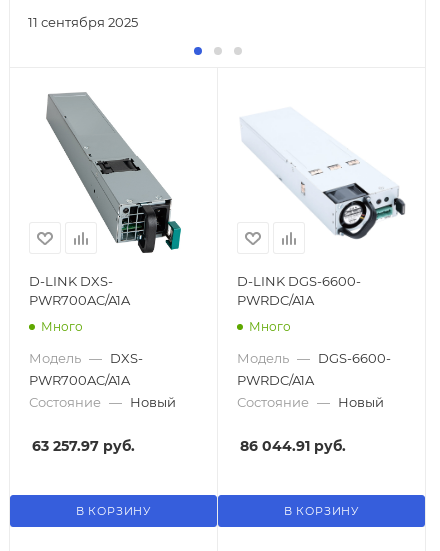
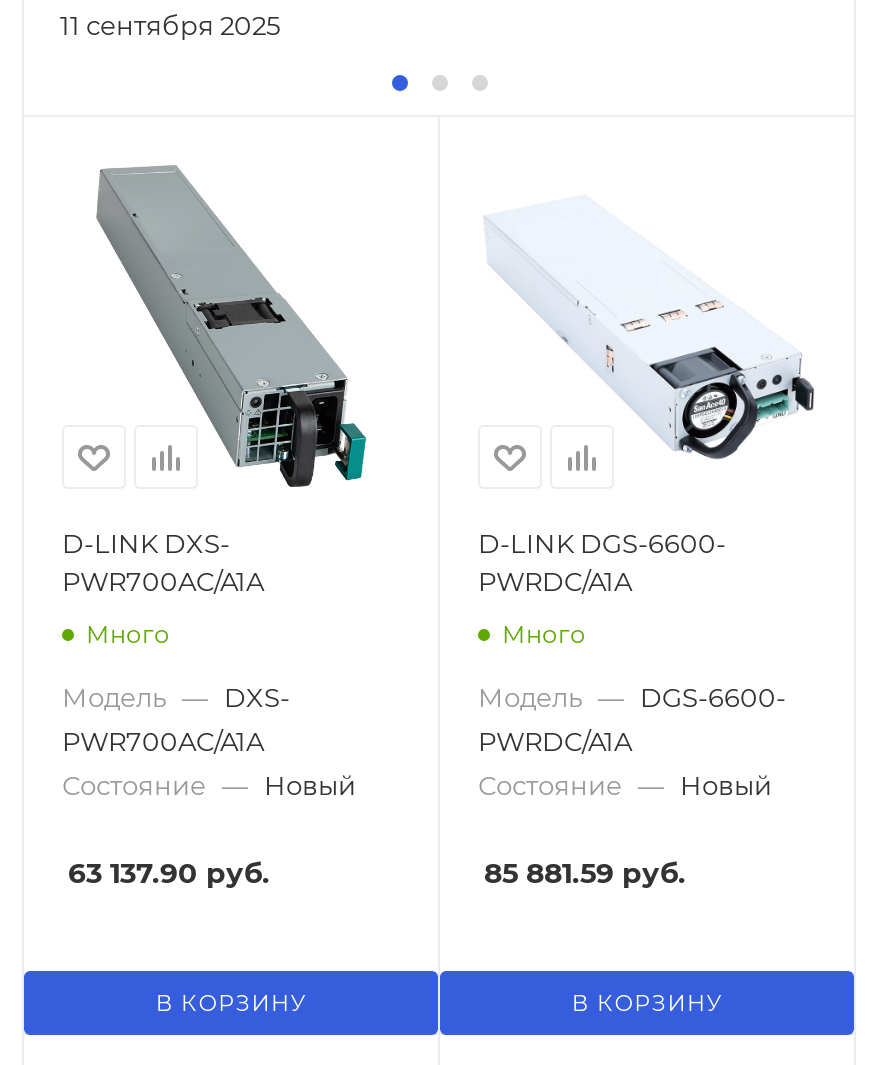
[32,437,135,455] 63 257.97 руб. -> [68,856,270,892] 63 137.90 руб.
[240,437,346,455] 86 044.91 руб. -> [484,856,686,892] 85 881.59 руб.

